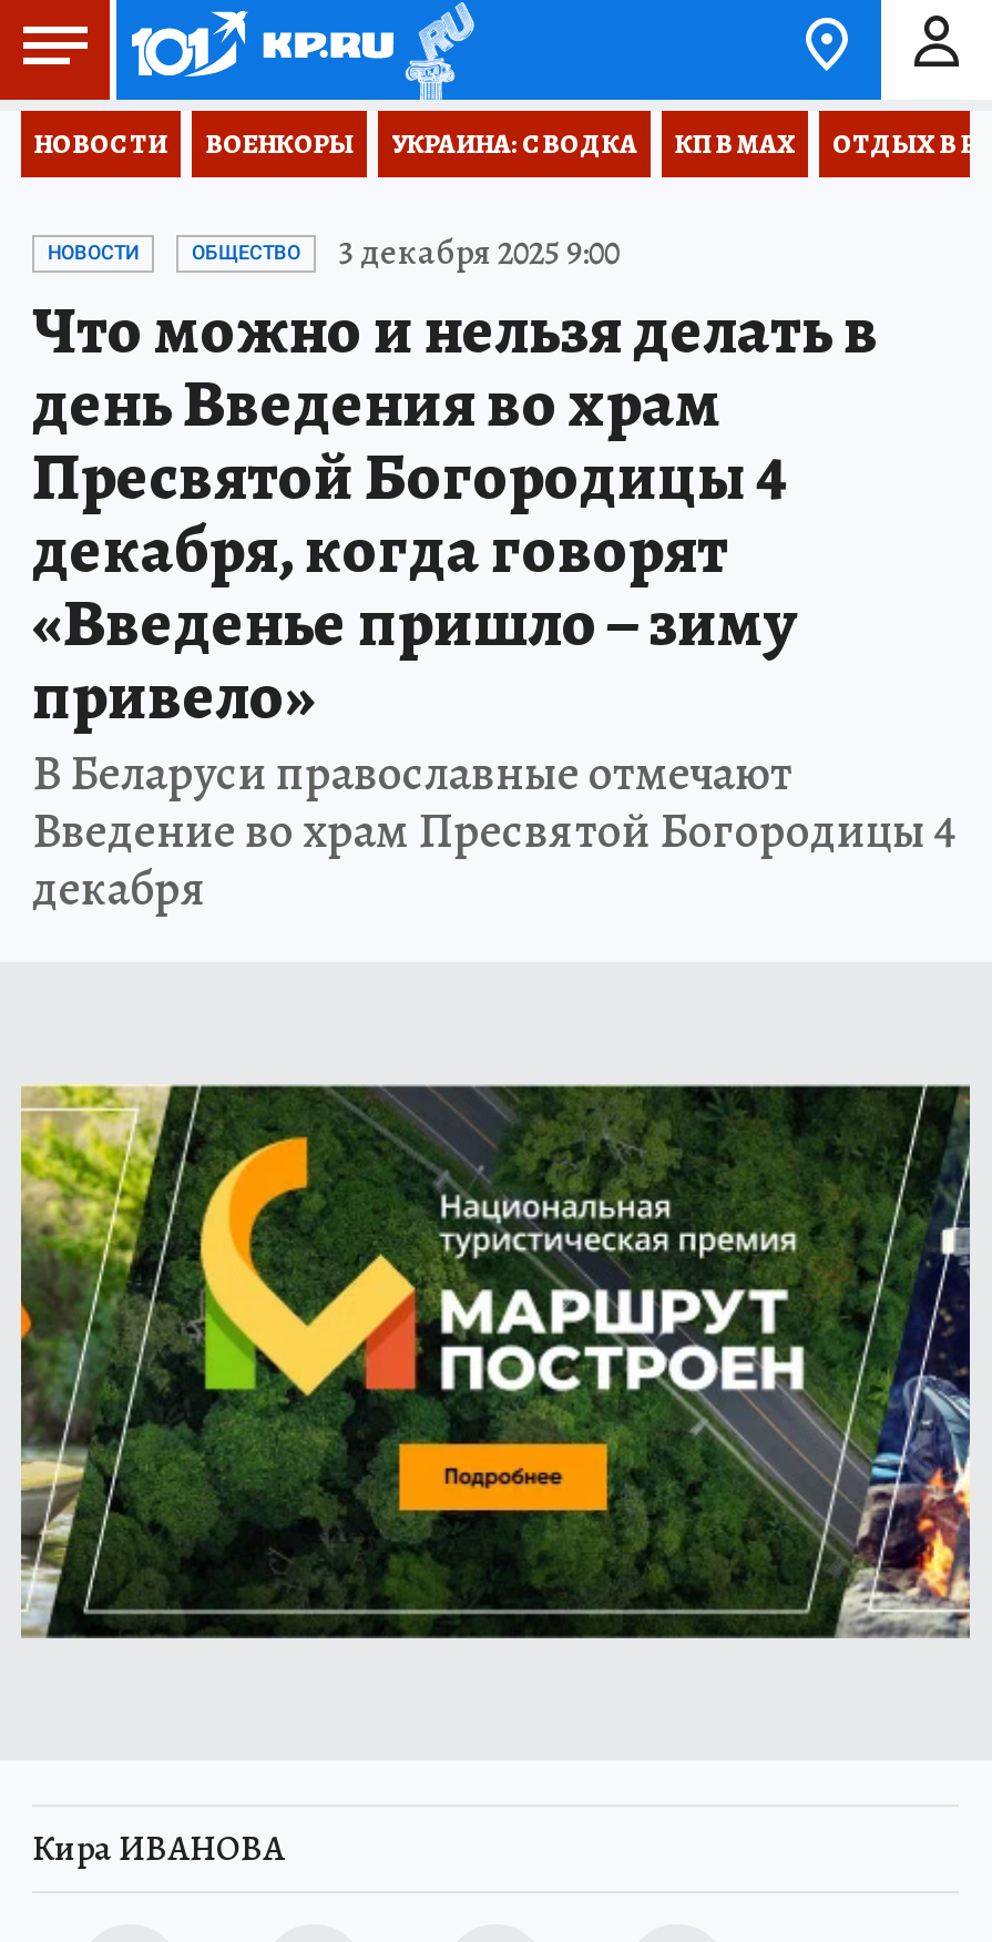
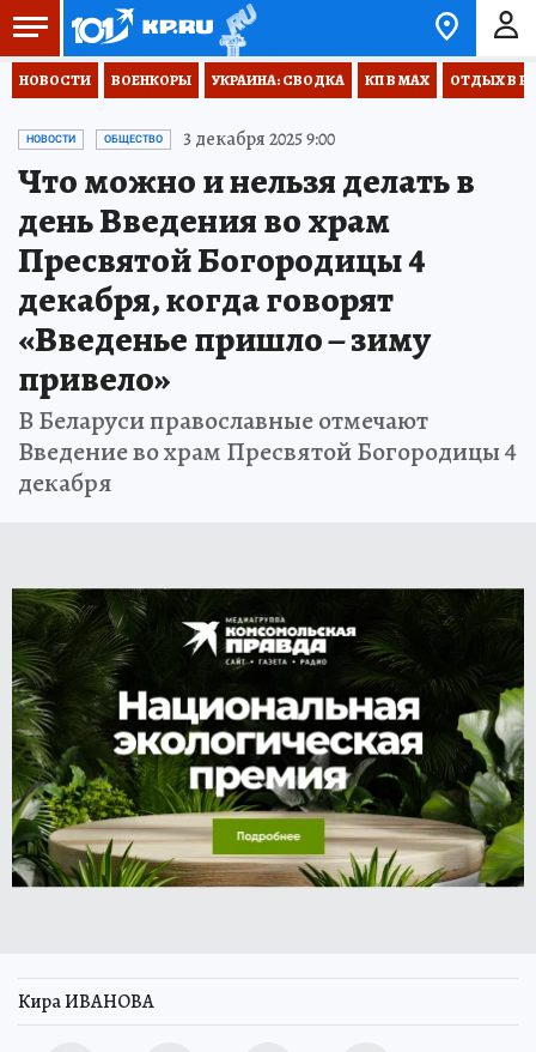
[19,1084,972,1641] [image] -> [11,587,525,888] [image]

